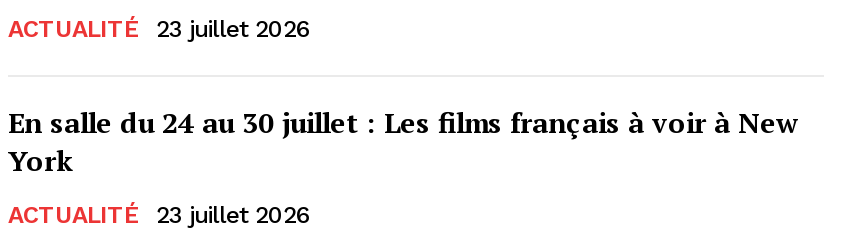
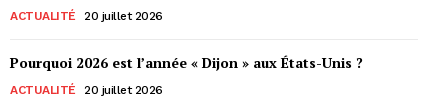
[8,15,311,43] ACTUALITÉ 23 juillet 2026 -> [10,9,162,23] ACTUALITÉ 20 juillet 2026
[8,103,798,179] En salle du 24 au 30 juillet : Les films français à voir à New | York -> [10,53,363,72] Pourquoi 2026 est l’année « Dijon » aux États-Unis ?
[8,201,311,229] ACTUALITÉ 23 juillet 2026 -> [10,83,162,97] ACTUALITÉ 20 juillet 2026

